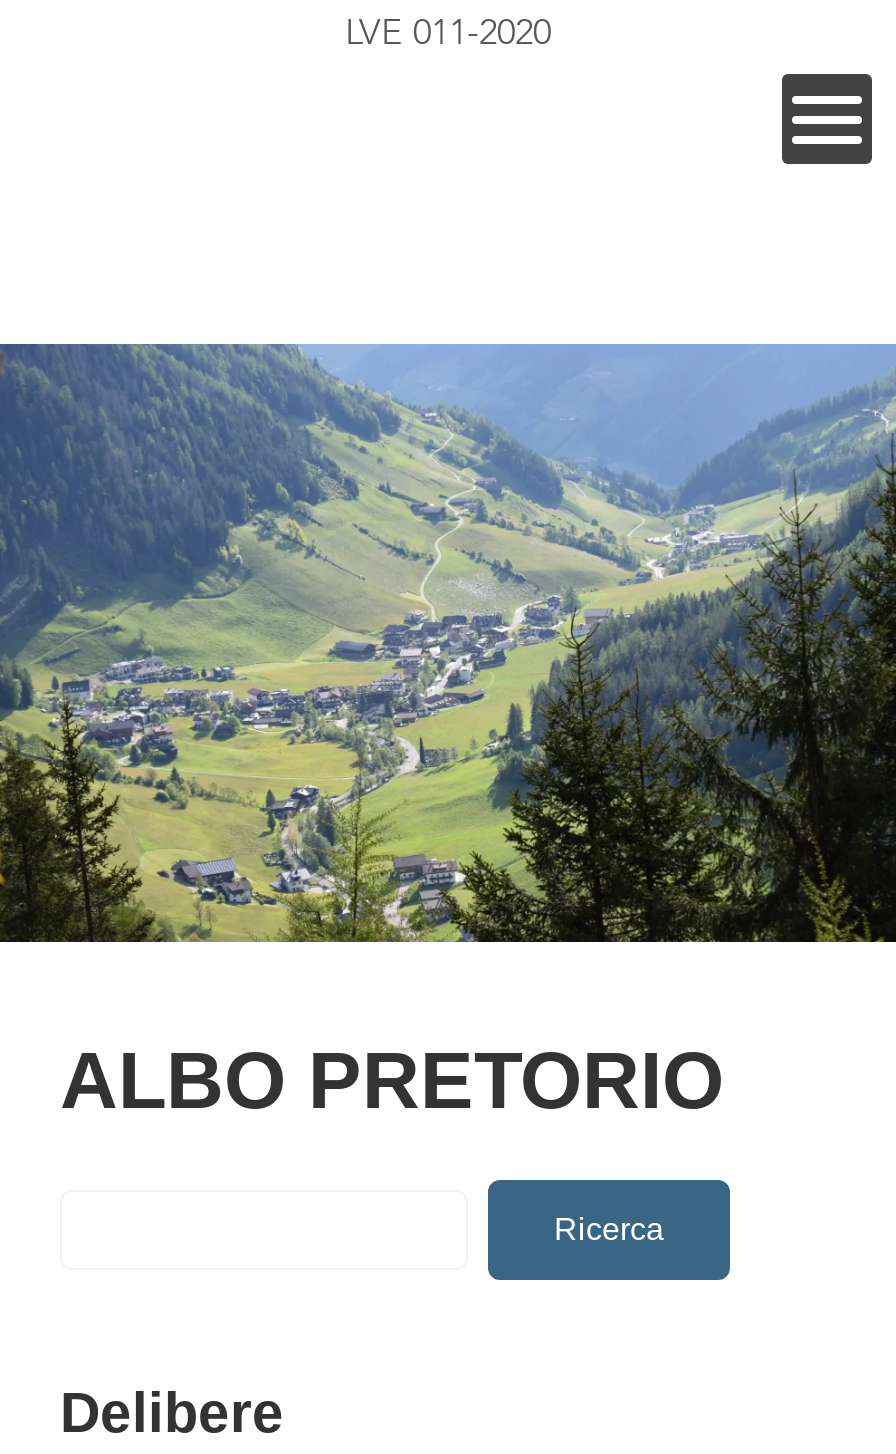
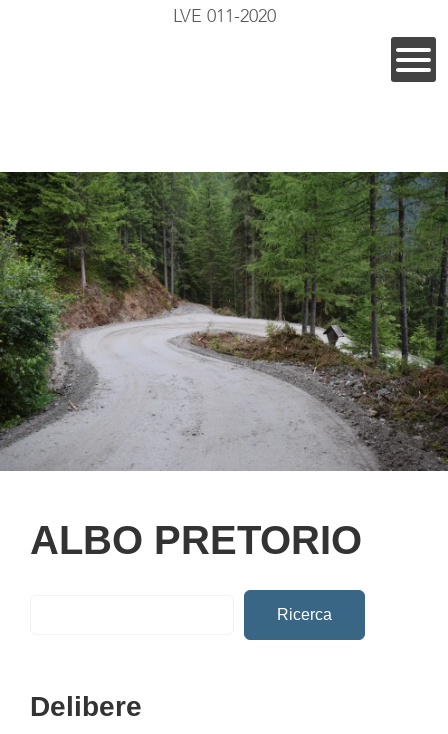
[6,342,890,944] [image] -> [3,171,445,472] [image]

